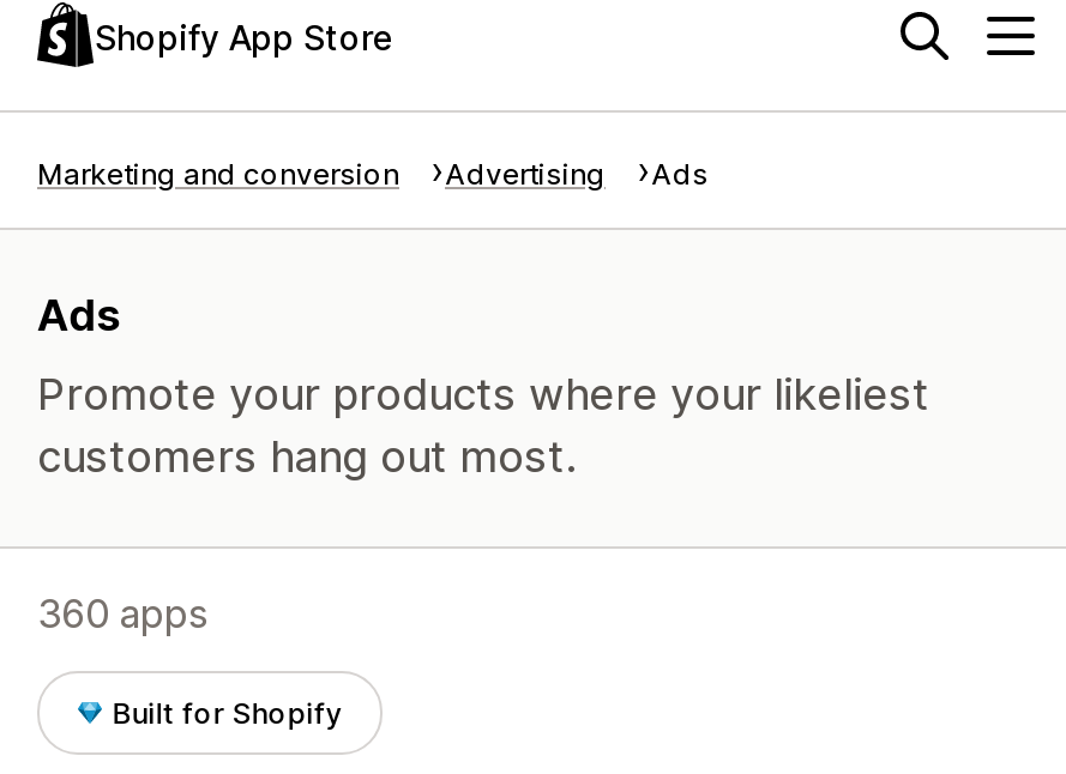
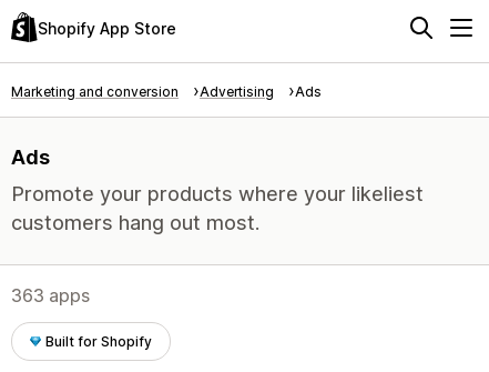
[37,589,207,637] 360 apps -> [11,284,90,306] 363 apps

